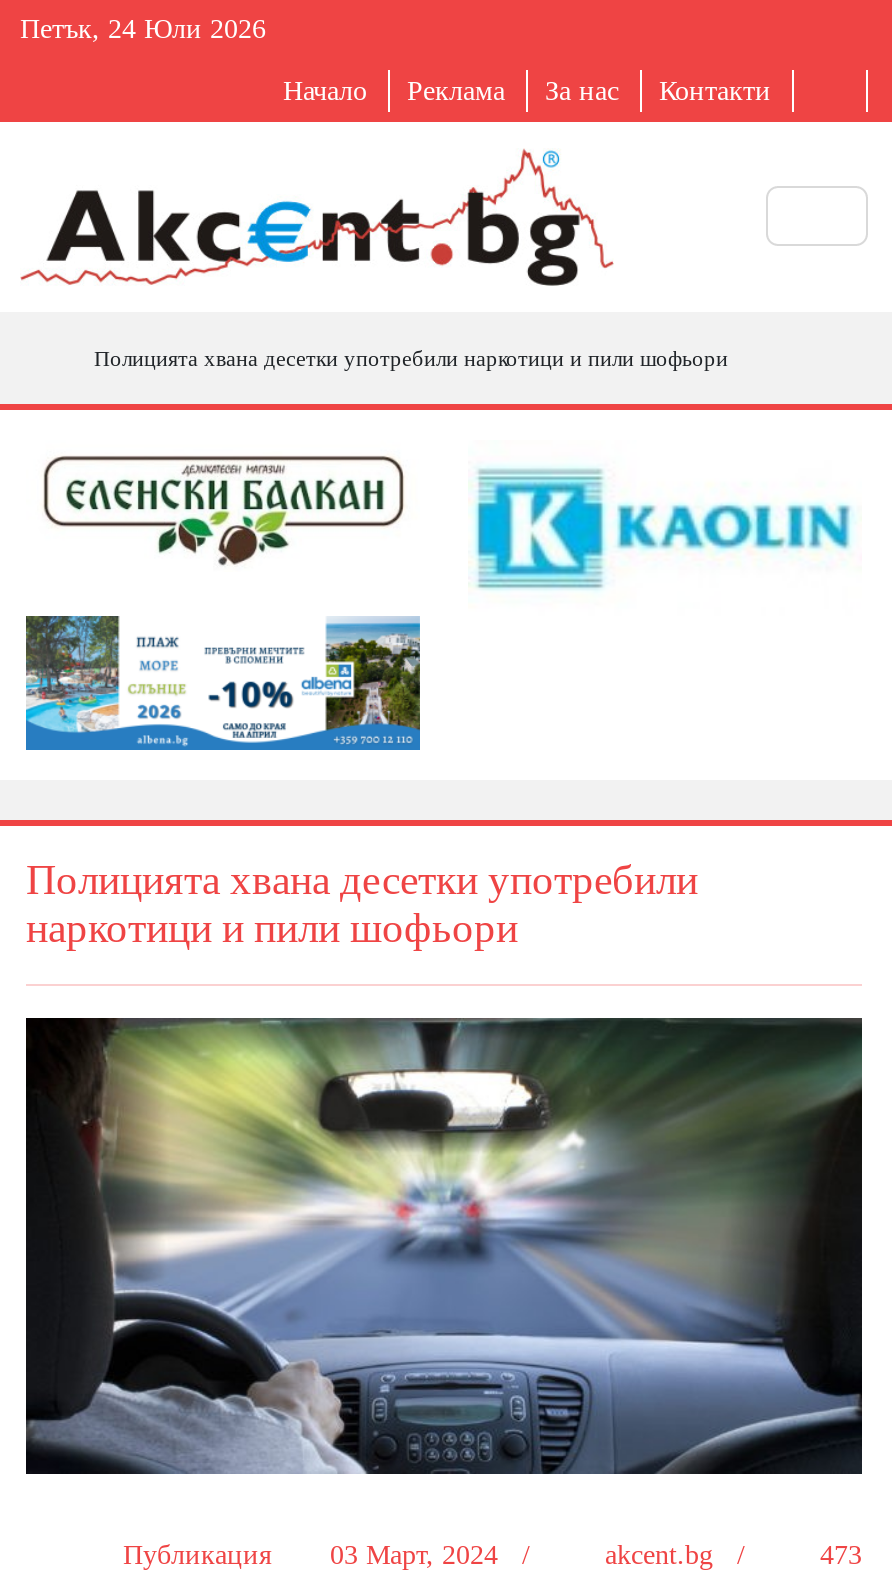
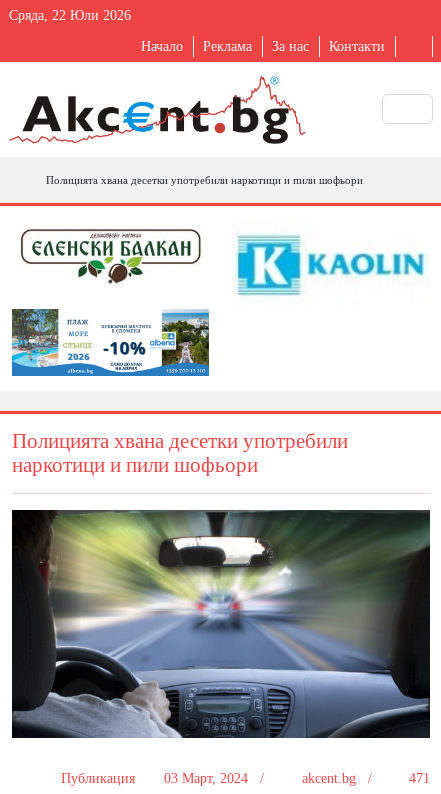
[20,14,266,44] Петък, 24 Юли 2026 -> [9,8,131,23] Сряда, 22 Юли 2026
[123,1539,862,1569] Публикация 03 Март, 2024 / akcent.bg / 473 -> [60,771,430,786] Публикация 03 Март, 2024 / akcent.bg / 471

